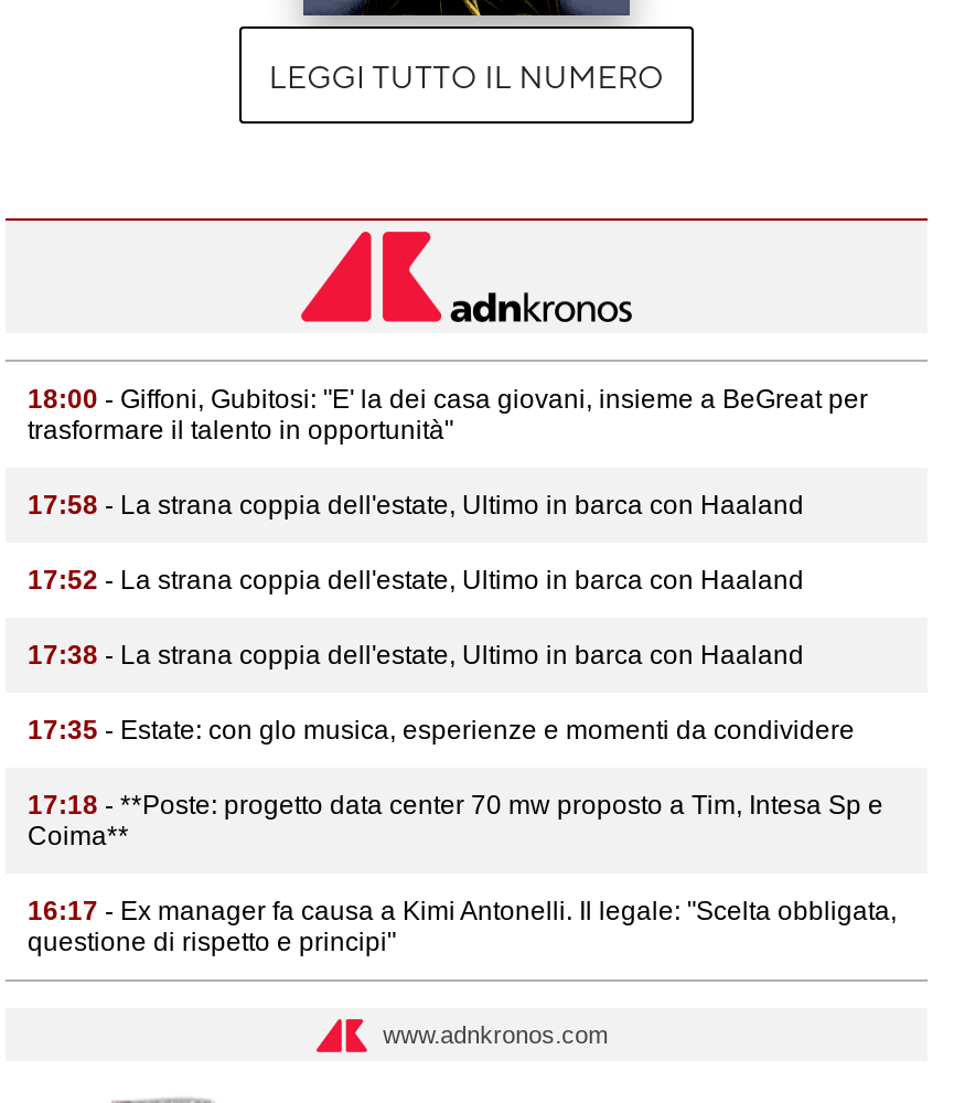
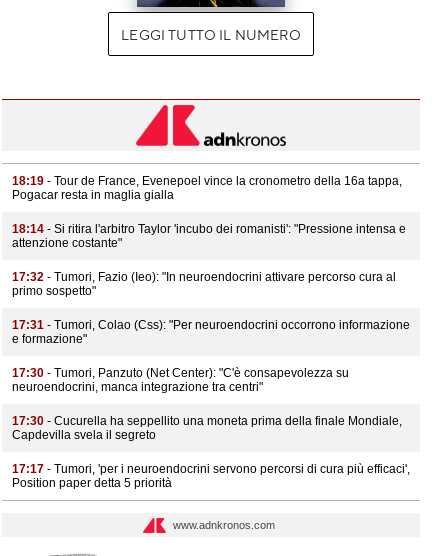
[28,385,868,446] 18:00 - Giffoni, Gubitosi: "E' la dei casa giovani, insieme a BeGreat per | trasformare il talento in opportunità" -> [12,174,402,202] 18:19 - Tour de France, Evenepoel vince la cronometro della 16a tappa, | Pogacar resta in maglia gialla
[28,490,804,521] 17:58 - La strana coppia dell'estate, Ultimo in barca con Haaland -> [12,222,406,250] 18:14 - Si ritira l'arbitro Taylor 'incubo dei romanisti': "Pressione intensa e | attenzione costante"
[28,565,804,596] 17:52 - La strana coppia dell'estate, Ultimo in barca con Haaland -> [12,270,396,298] 17:32 - Tumori, Fazio (Ieo): "In neuroendocrini attivare percorso cura al | primo sospetto"
[28,640,804,671] 17:38 - La strana coppia dell'estate, Ultimo in barca con Haaland -> [12,318,410,346] 17:31 - Tumori, Colao (Css): "Per neuroendocrini occorrono informazione | e formazione"
[28,715,855,746] 17:35 - Estate: con glo musica, esperienze e momenti da condividere -> [12,366,349,394] 17:30 - Tumori, Panzuto (Net Center): "C'è consapevolezza su | neuroendocrini, manca integrazione tra centri"
[28,790,883,852] 17:18 - **Poste: progetto data center 70 mw proposto a Tim, Intesa Sp e | Coima** -> [12,414,402,442] 17:30 - Cucurella ha seppellito una moneta prima della finale Mondiale, | Capdevilla svela il segreto
[28,896,897,958] 16:17 - Ex manager fa causa a Kimi Antonelli. Il legale: "Scelta obbligata, | questione di rispetto e principi" -> [12,462,410,490] 17:17 - Tumori, 'per i neuroendocrini servono percorsi di cura più efficaci', | Position paper detta 5 priorità

